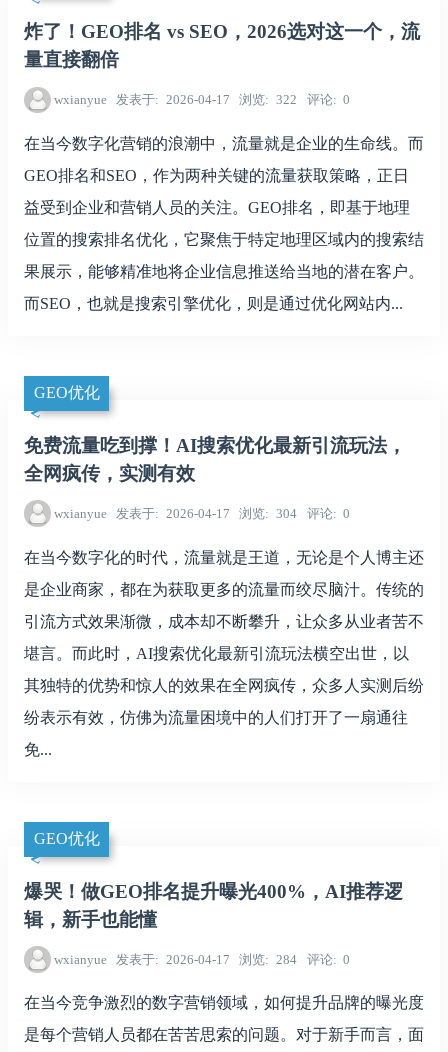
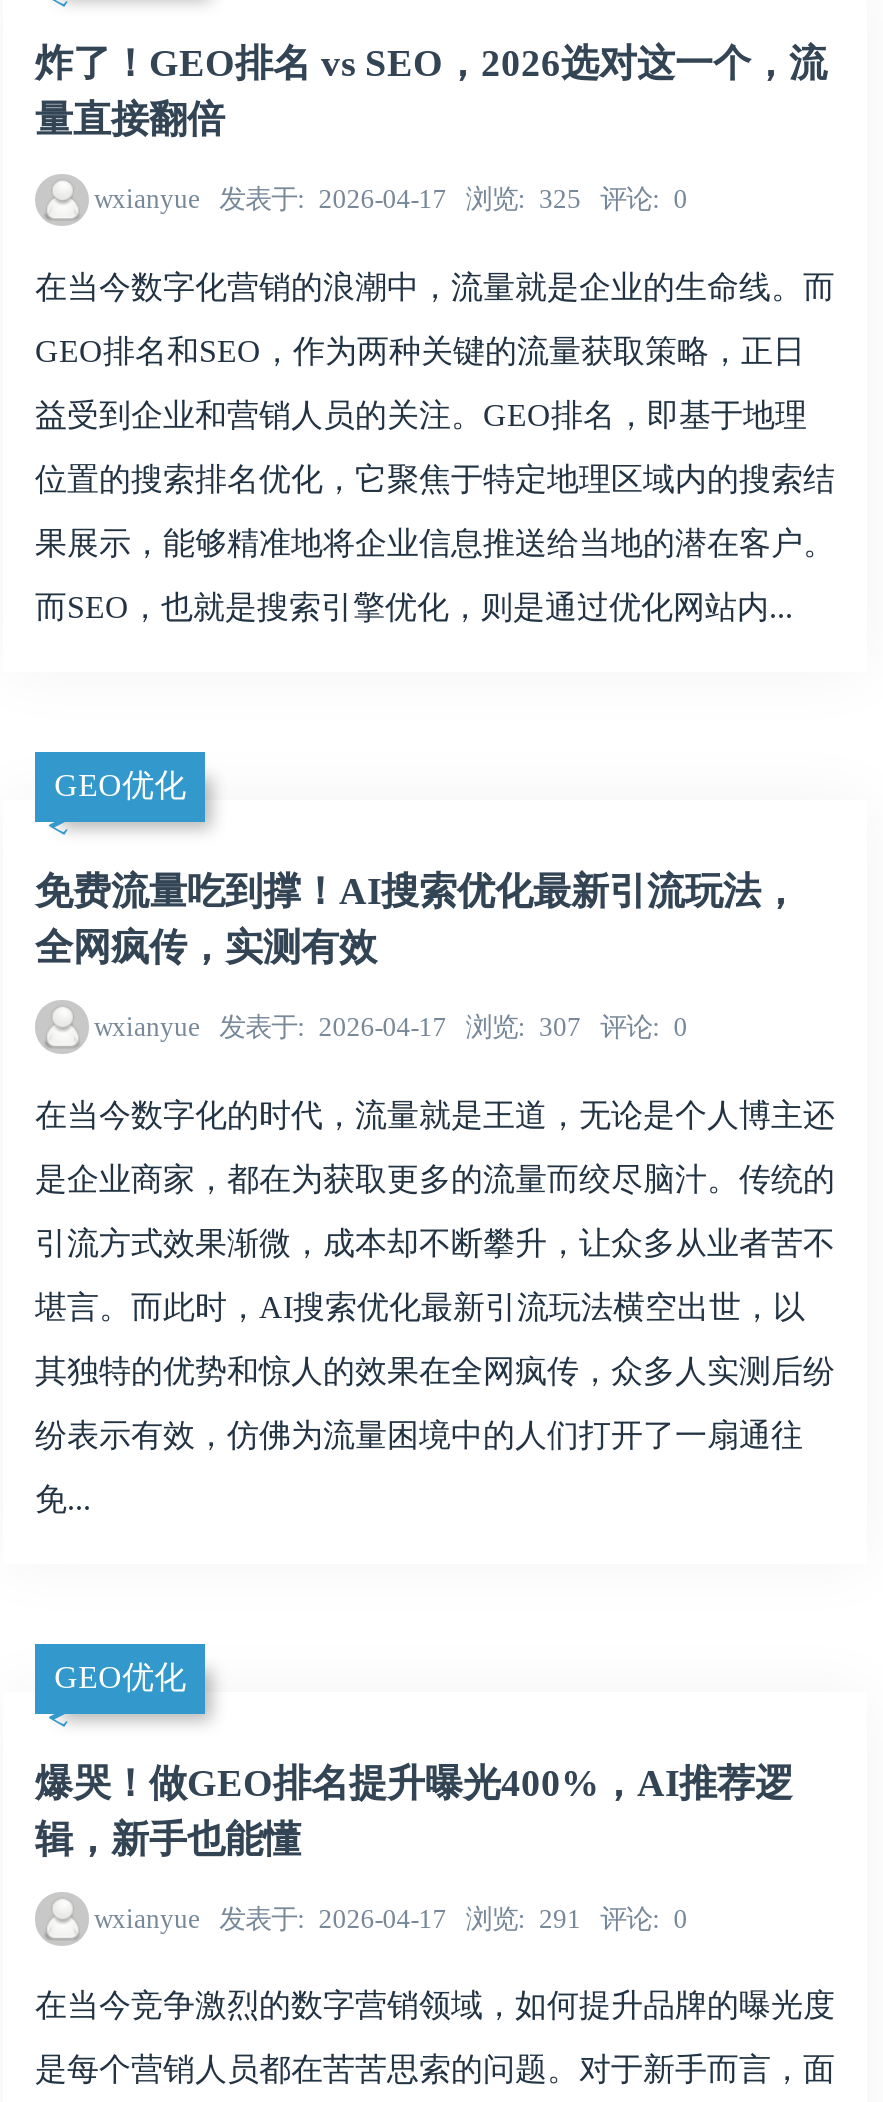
[53,92,350,107] wxianyue 发表于 2026-04-17 浏览 322 评论 0 -> [94,185,688,215] wxianyue 发表于 2026-04-17 浏览 325 评论 0
[53,506,350,521] wxianyue 发表于 2026-04-17 浏览 304 评论 0 -> [94,1012,688,1042] wxianyue 发表于 2026-04-17 浏览 307 评论 0
[53,952,350,967] wxianyue 发表于 2026-04-17 浏览 284 评论 0 -> [94,1904,688,1934] wxianyue 发表于 2026-04-17 浏览 291 评论 0

